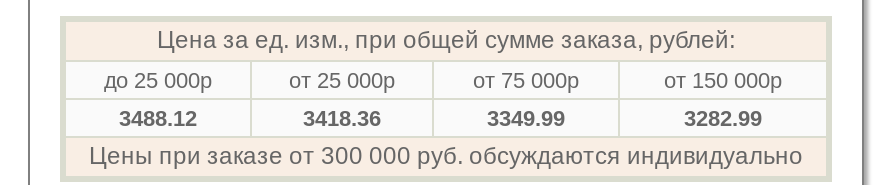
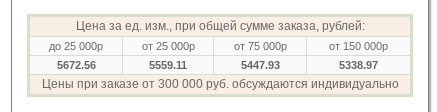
[119,106,197,130] 3488.12 -> [56,59,95,71] 5672.56
[303,106,381,130] 3418.36 -> [149,59,187,71] 5559.11
[487,106,565,130] 3349.99 -> [240,59,279,71] 5447.93
[684,106,762,130] 3282.99 -> [339,59,378,71] 5338.97

